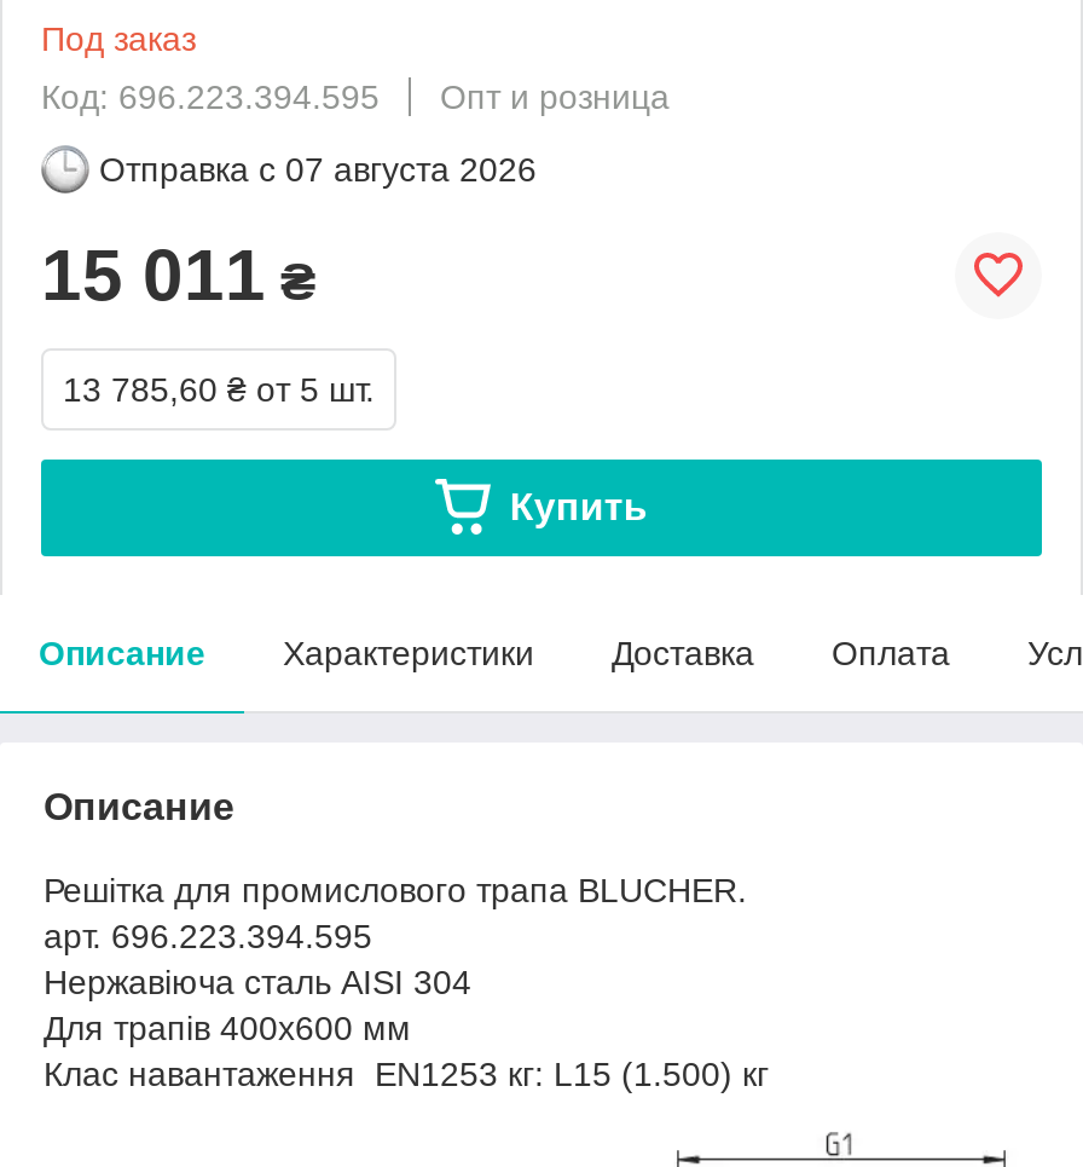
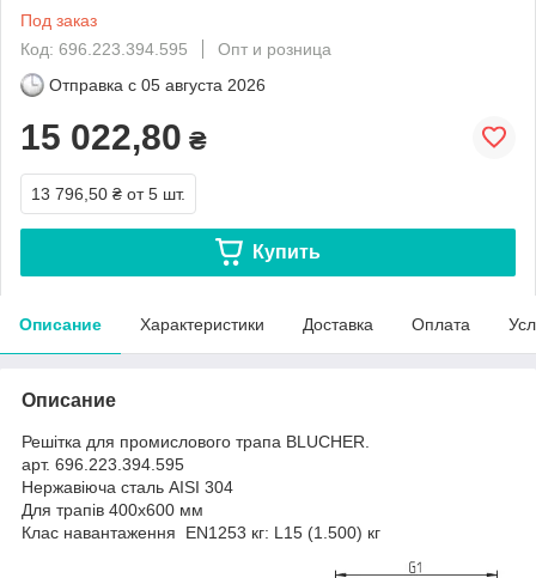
[99,149,537,188] Отправка с 07 августа 2026 -> [49,75,266,94] Отправка с 05 августа 2026
[41,234,317,314] 15 011 ₴ -> [20,117,207,157] 15 022,80 ₴
[63,370,375,408] 13 785,60 ₴ от 5 шт. -> [31,184,185,203] 13 796,50 ₴ от 5 шт.

